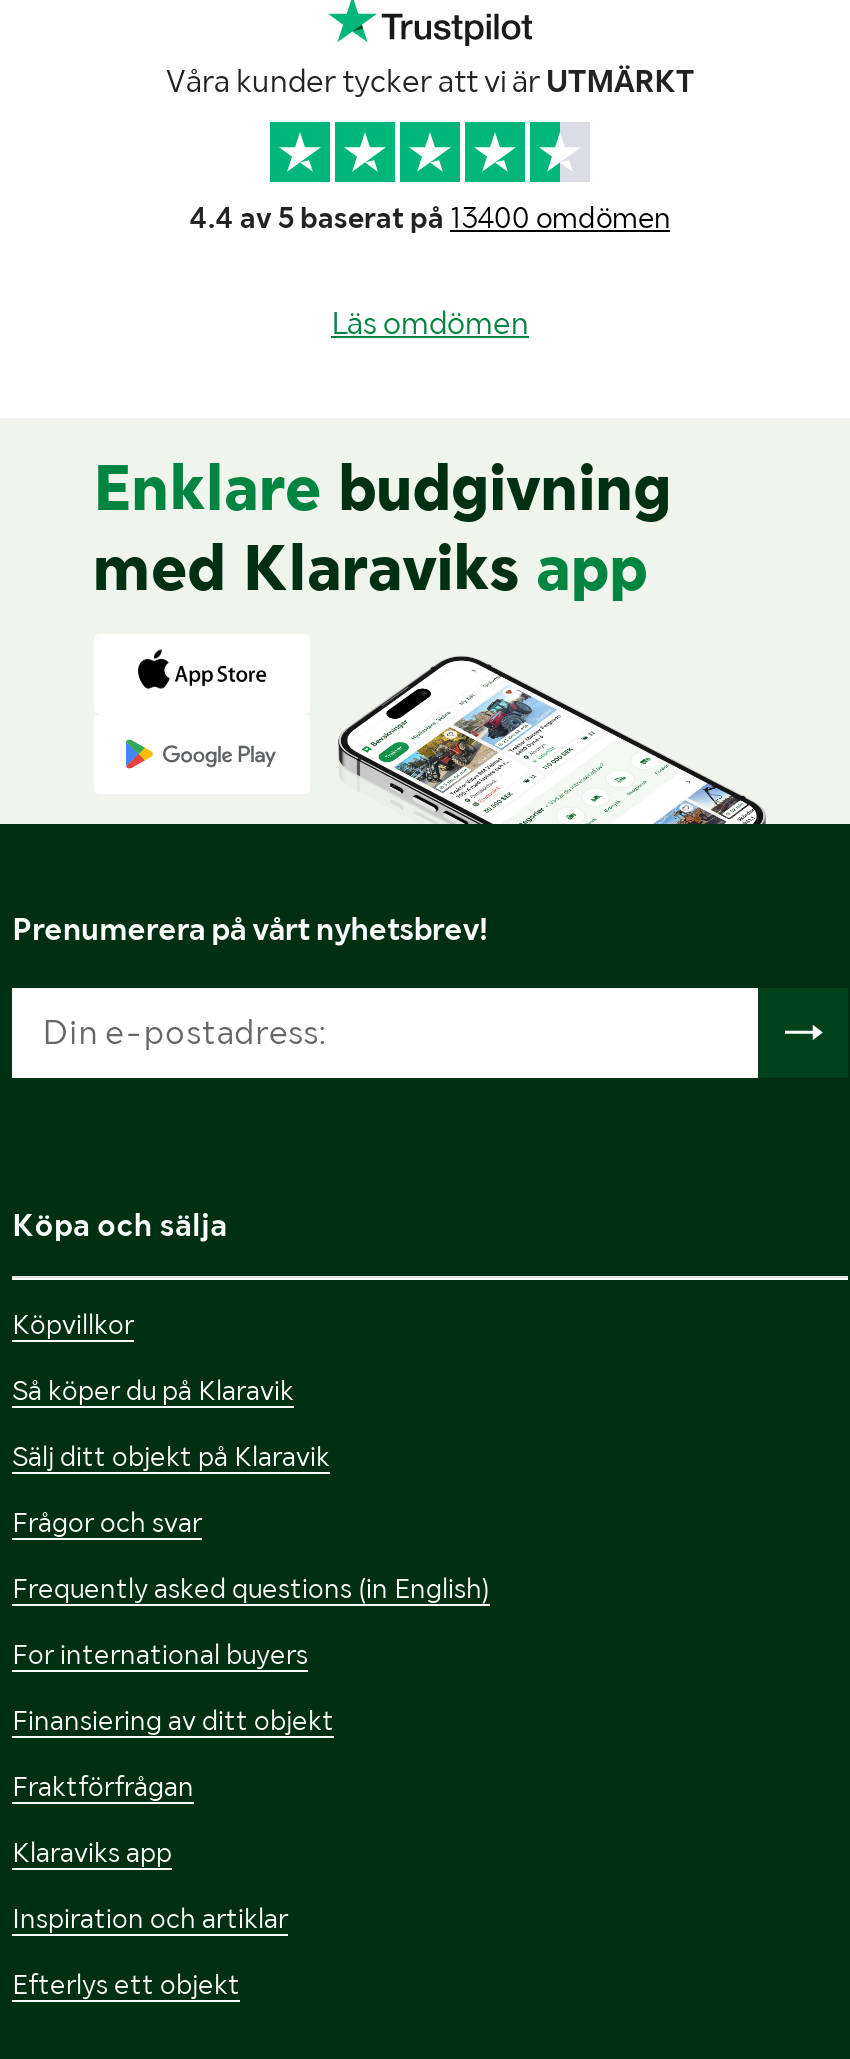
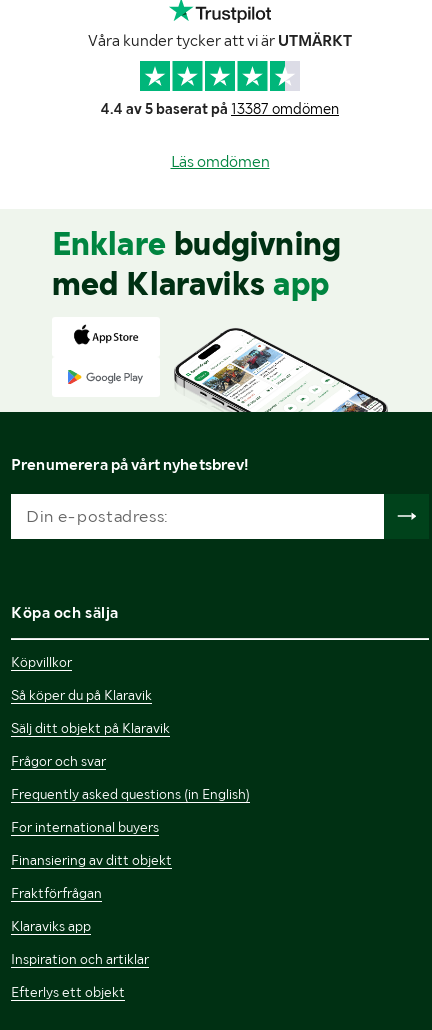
[190,199,670,235] 4.4 av 5 baserat på 13400 omdömen -> [101,100,339,118] 4.4 av 5 baserat på 13387 omdömen

